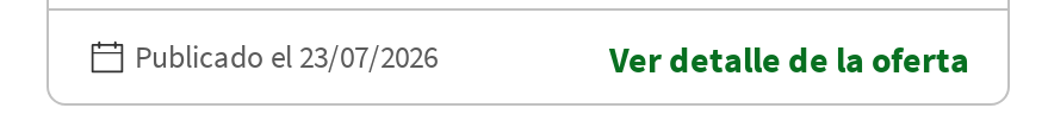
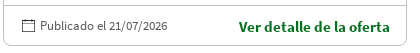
[135,36,438,76] Publicado el 23/07/2026 -> [40,17,167,34] Publicado el 21/07/2026

